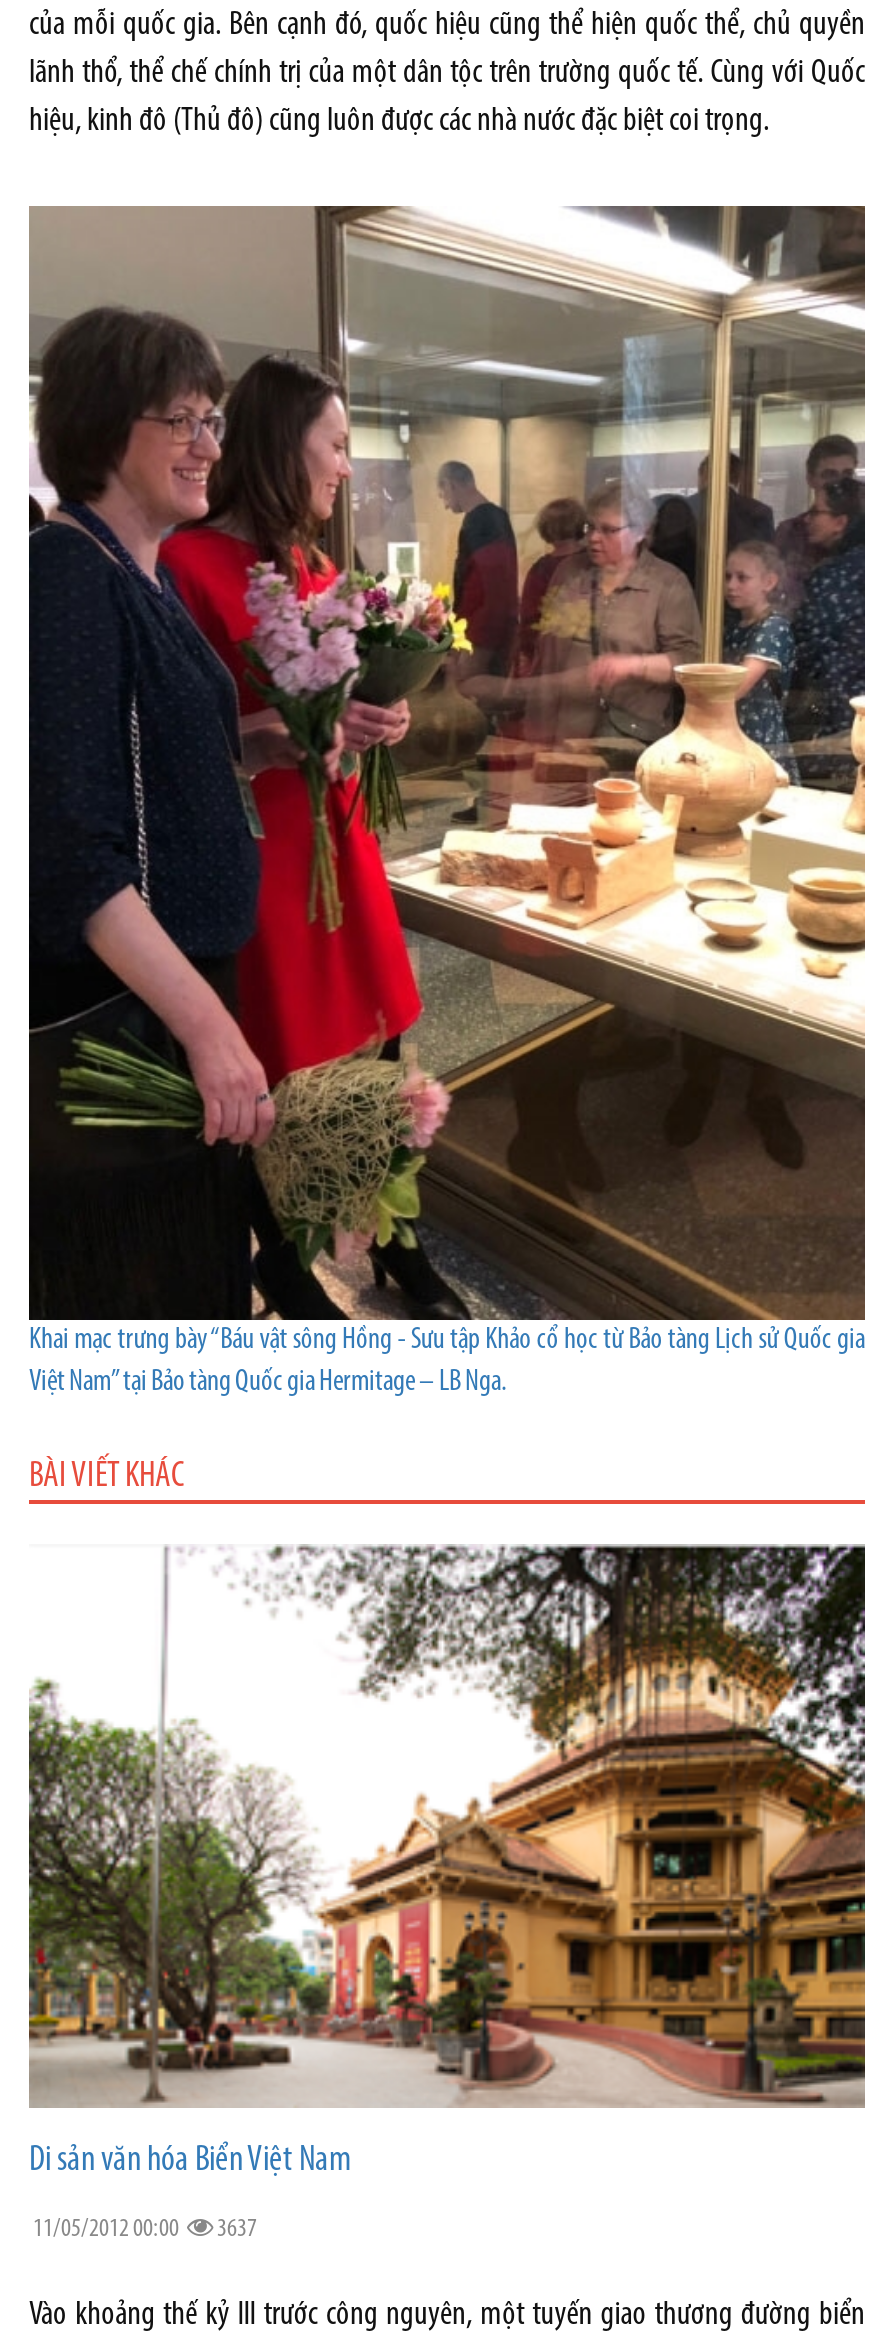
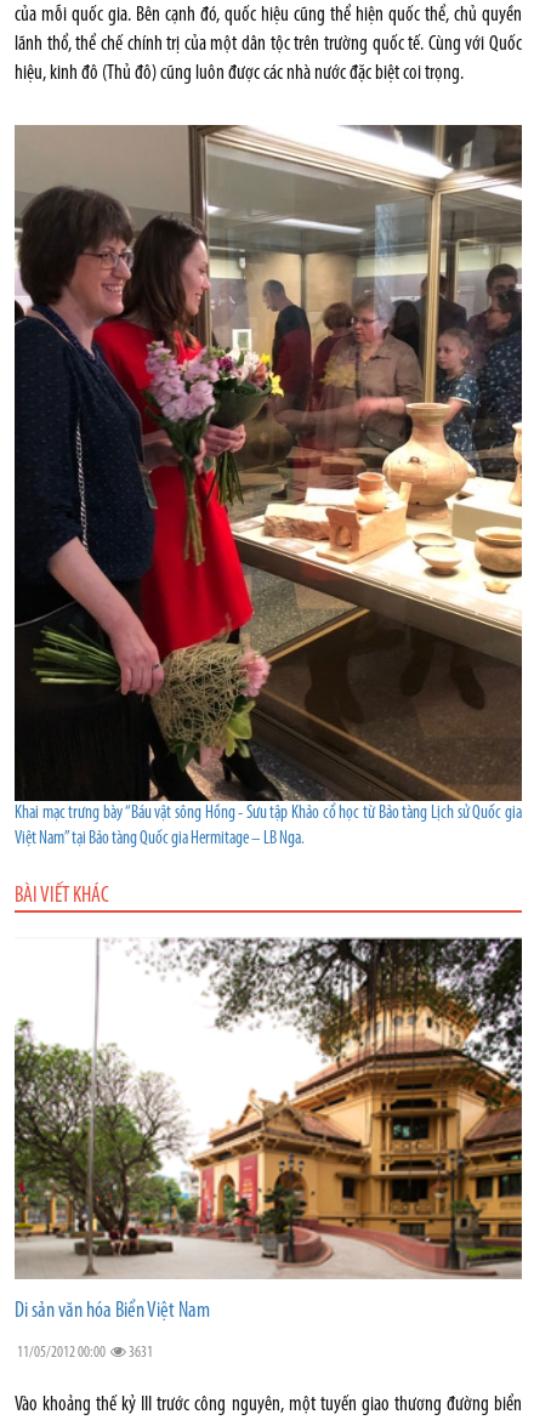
[33,2215,257,2241] 11/05/2012 00:00 3637 -> [17,1344,153,1360] 11/05/2012 00:00 3631

